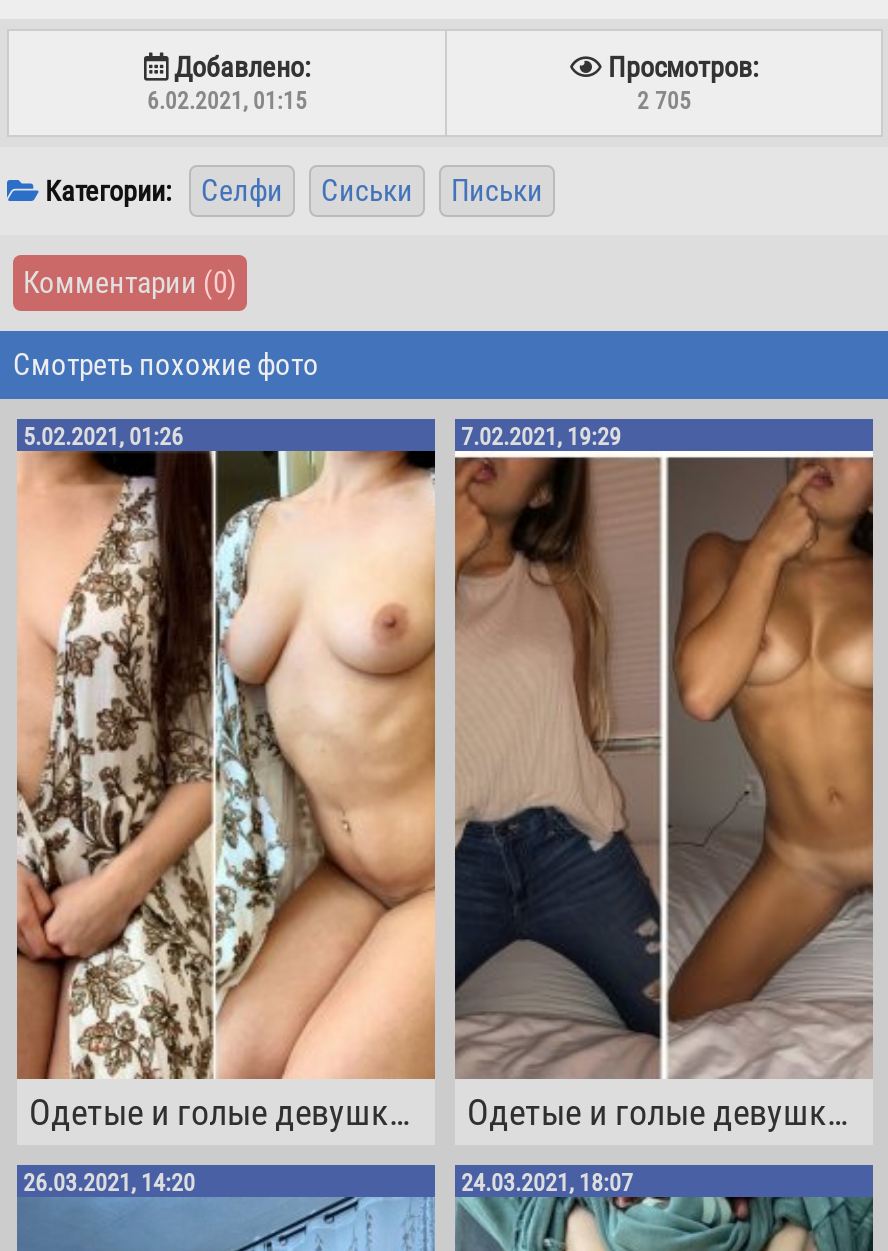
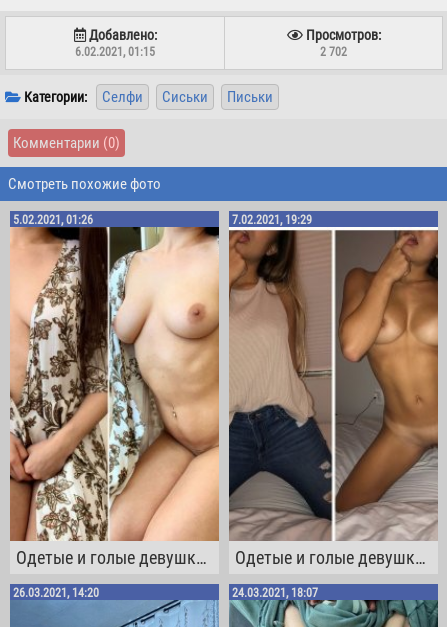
[637,87,691,115] 2 705 -> [320,45,347,59] 2 702

